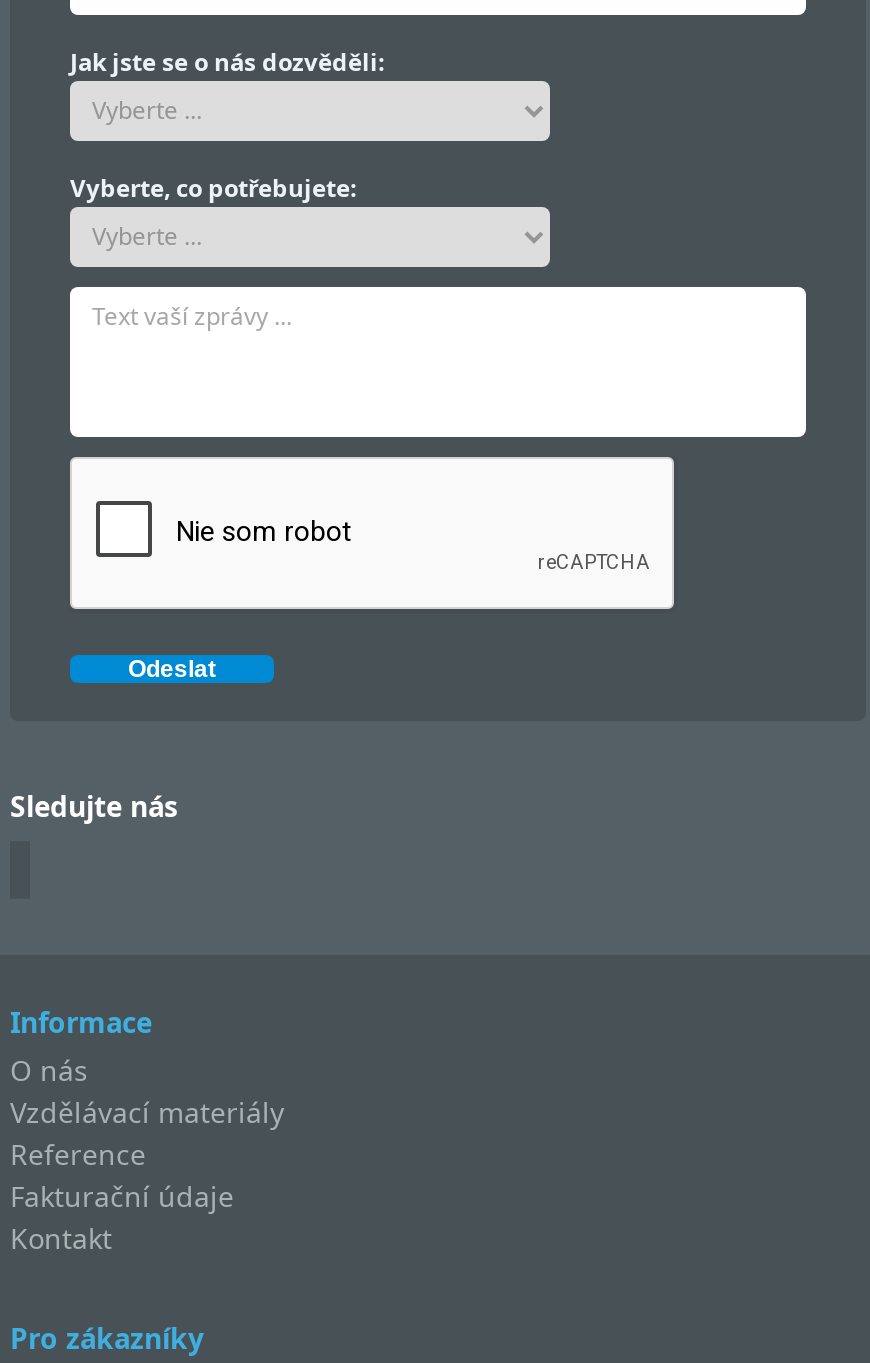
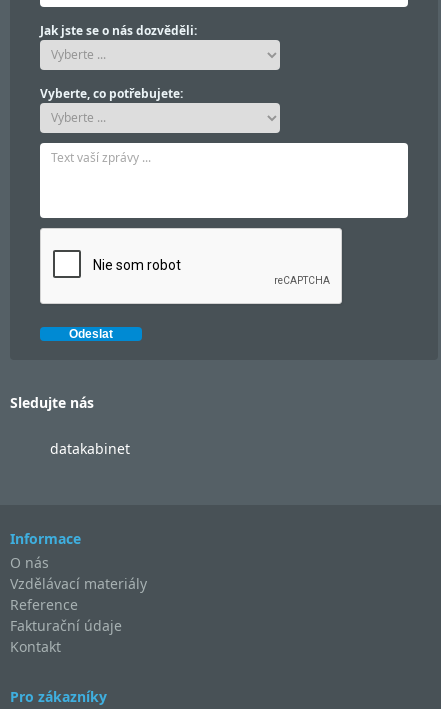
none -> [50,439,130,458] datakabinet

